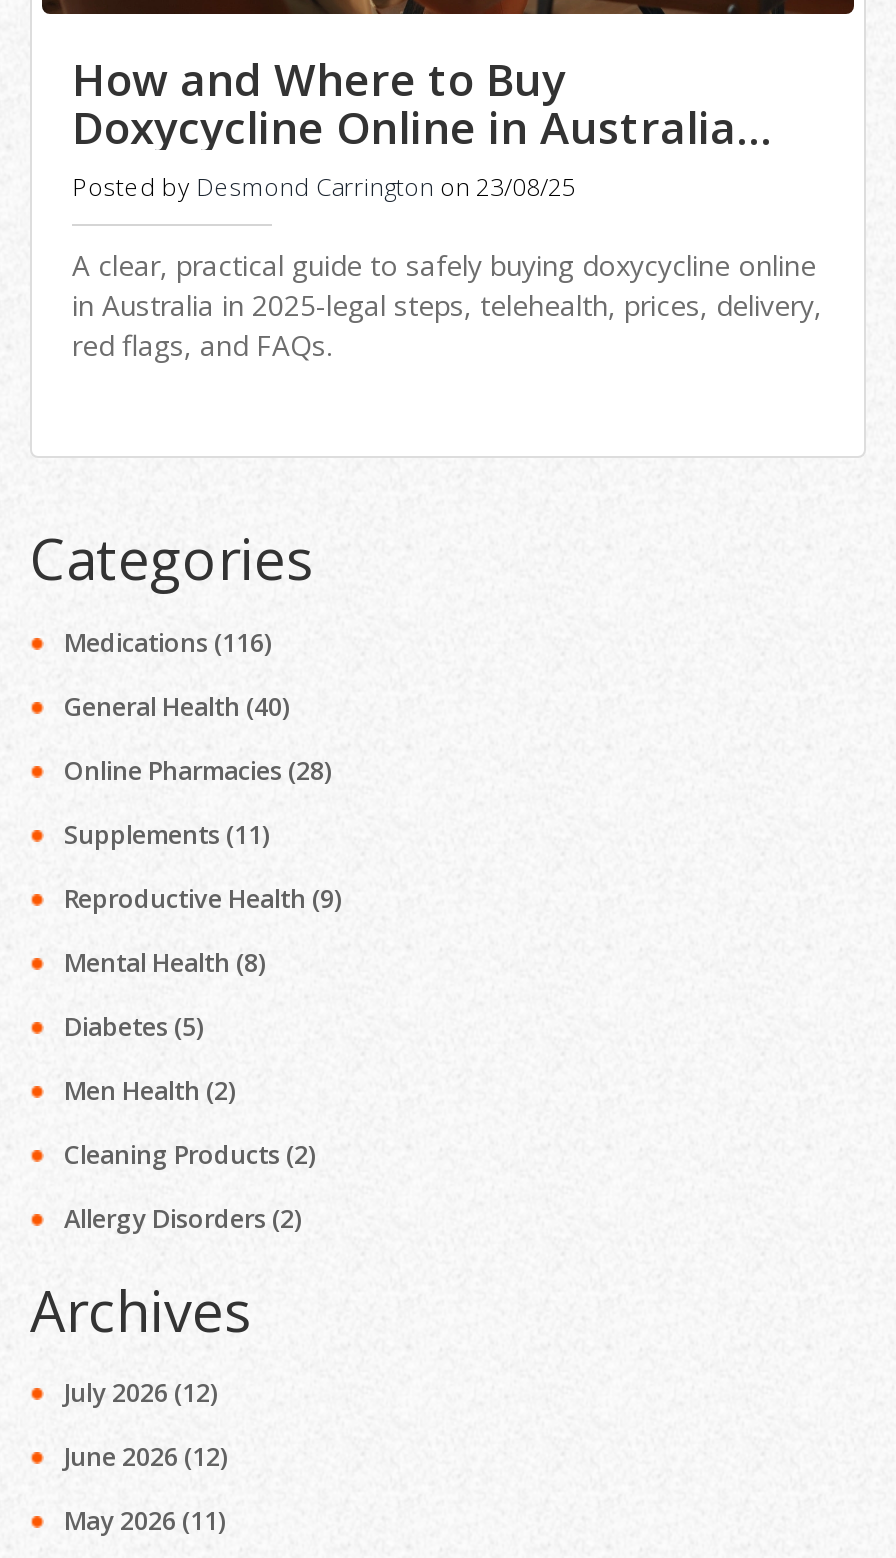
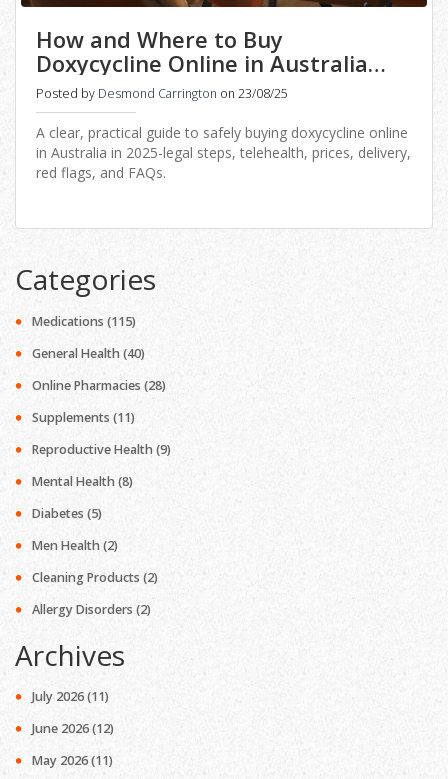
[64,625,272,659] Medications (116) -> [32,313,136,330] Medications (115)
[64,1376,218,1410] July 2026 (12) -> [32,688,109,705] July 2026 (11)

